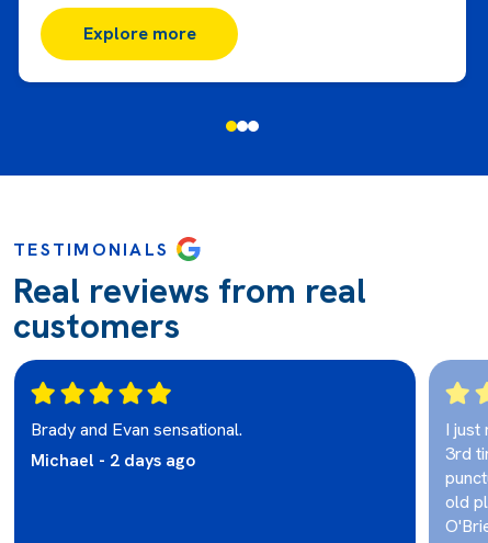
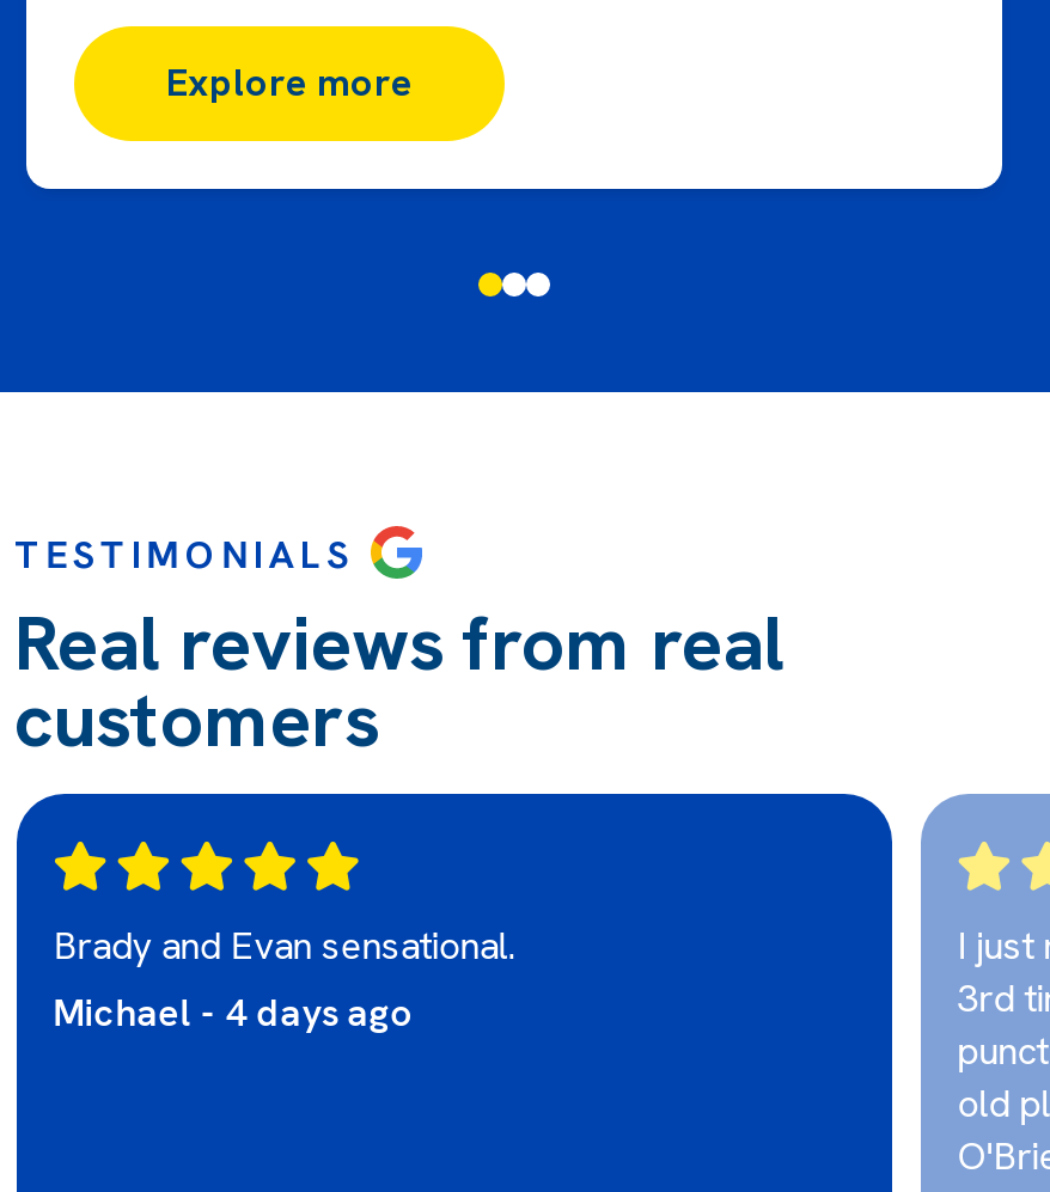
[31,448,195,471] Michael - 2 days ago -> [53,987,412,1037] Michael - 4 days ago

